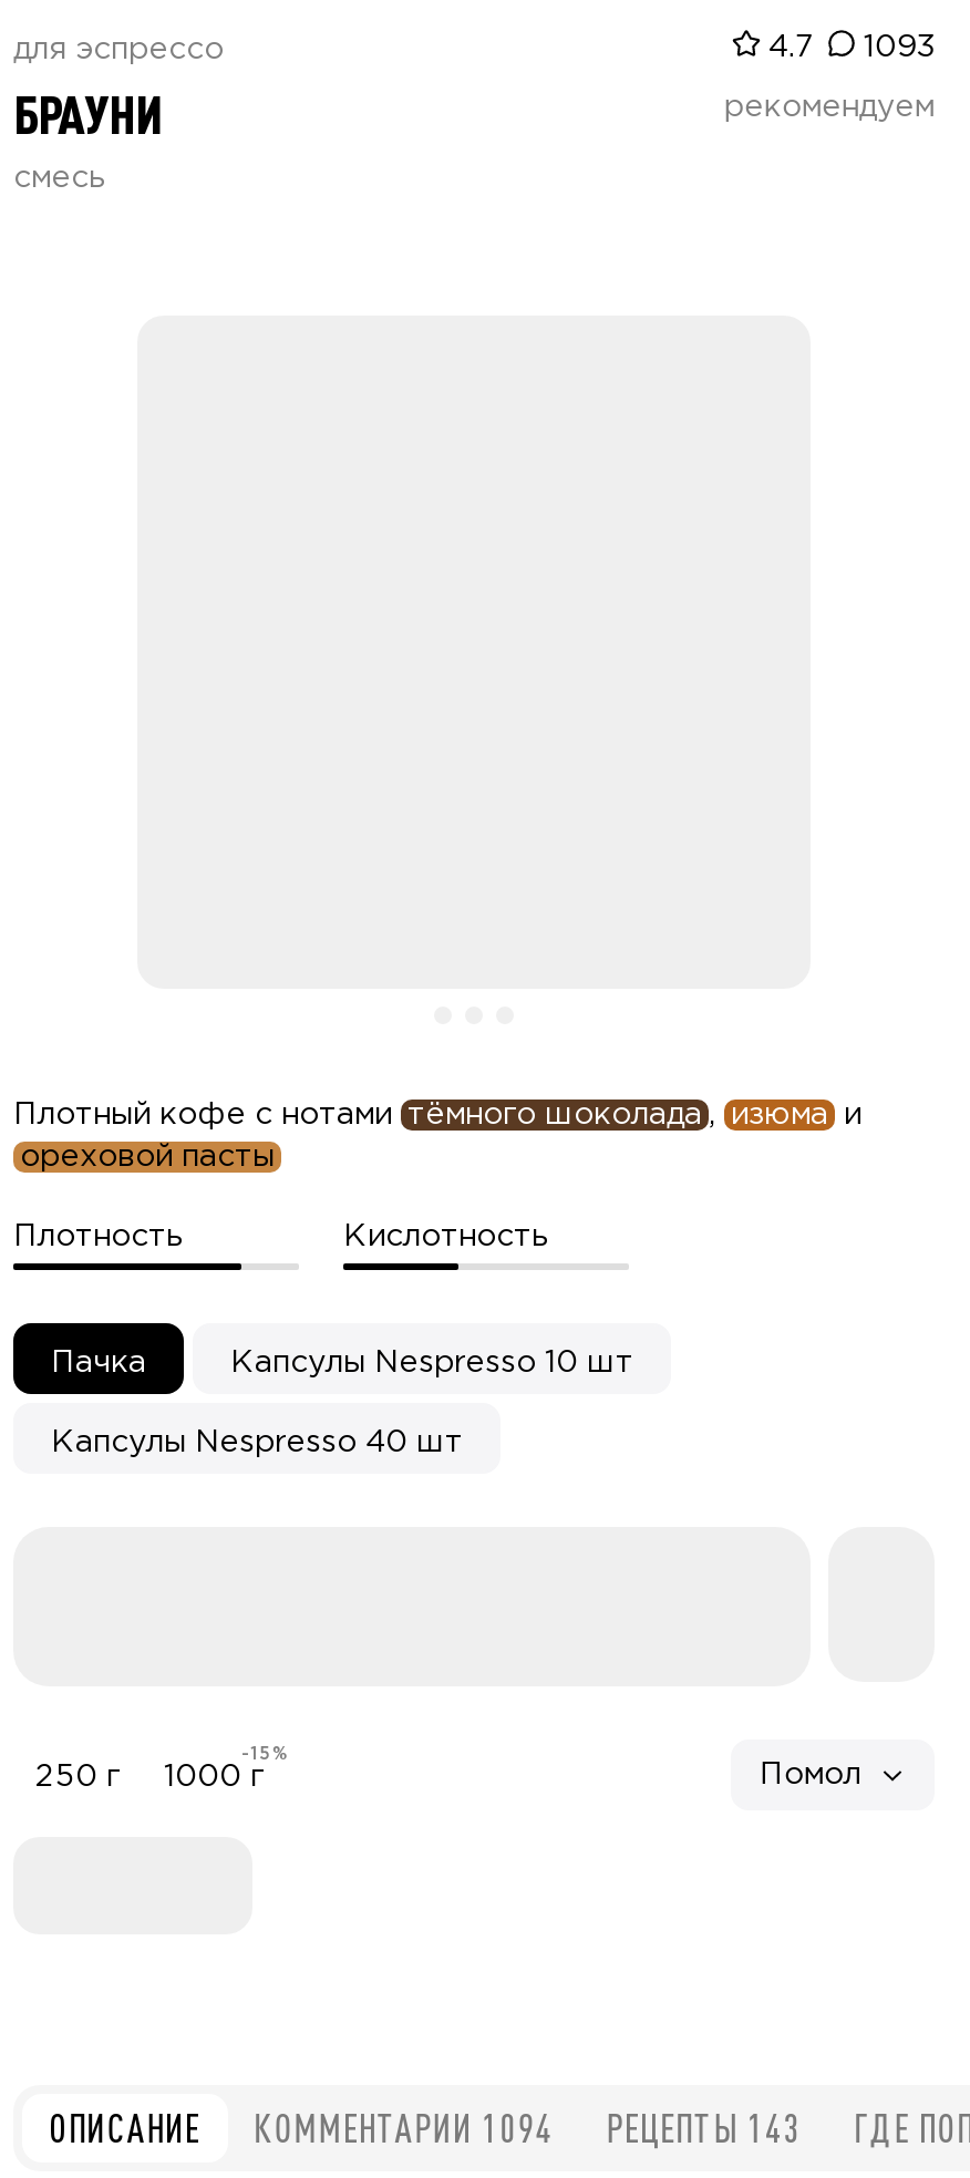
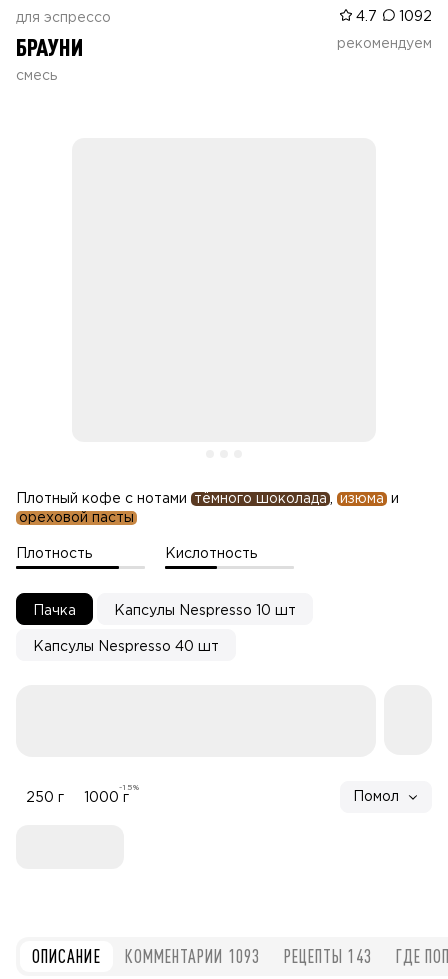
[768,34,934,61] 4.7 1093 -> [356,11,432,23] 4.7 1092
[254,2104,553,2151] КОММЕНТАРИИ 1094 -> [125,946,260,967] КОММЕНТАРИИ 1093

